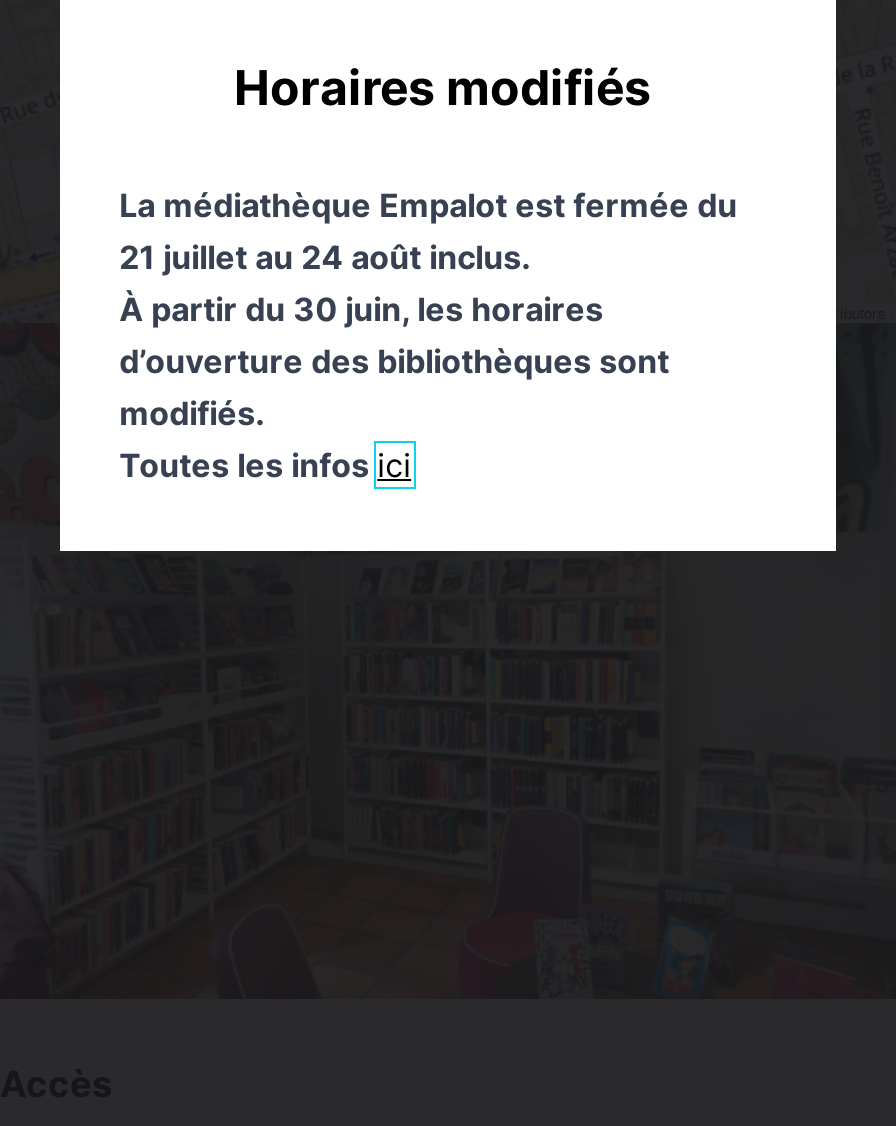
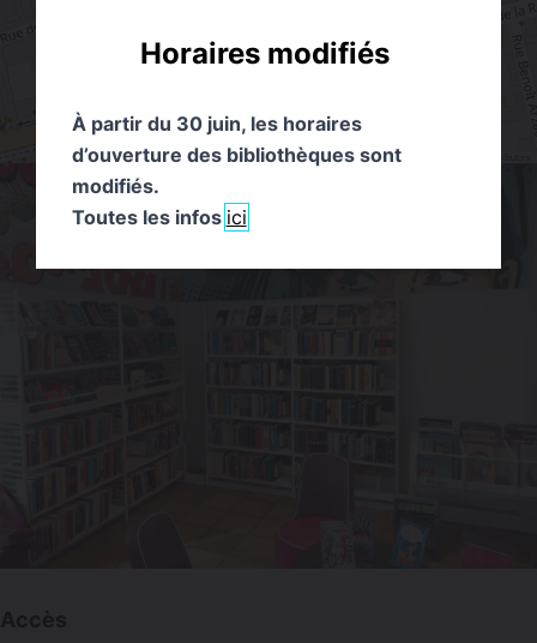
[119,184,737,276] La médiathèque Empalot est fermée du | 21 juillet au 24 août inclus. -> none
moved [119,288,603,484] -> [71,111,362,229]: À partir du 30 juin, les horaires | modifiés. | Toutes les infosici

